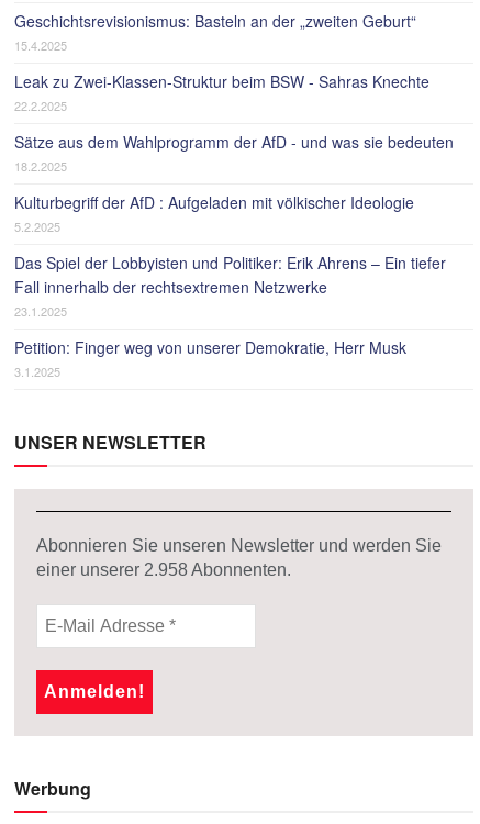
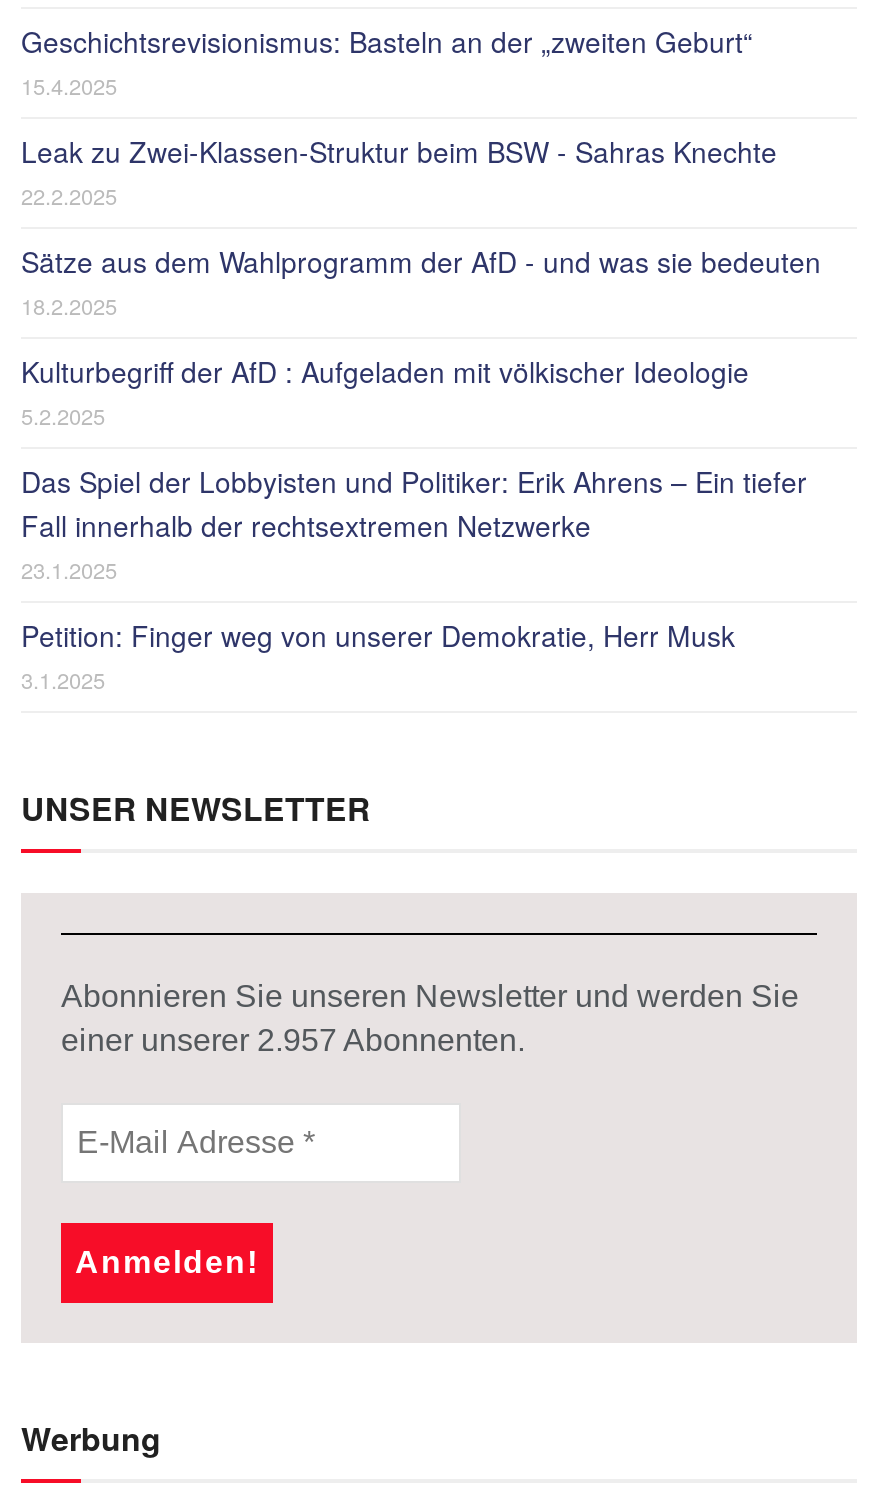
[36,561,291,579] einer unserer 2.958 Abonnenten. -> [61,1024,525,1058] einer unserer 2.957 Abonnenten.

